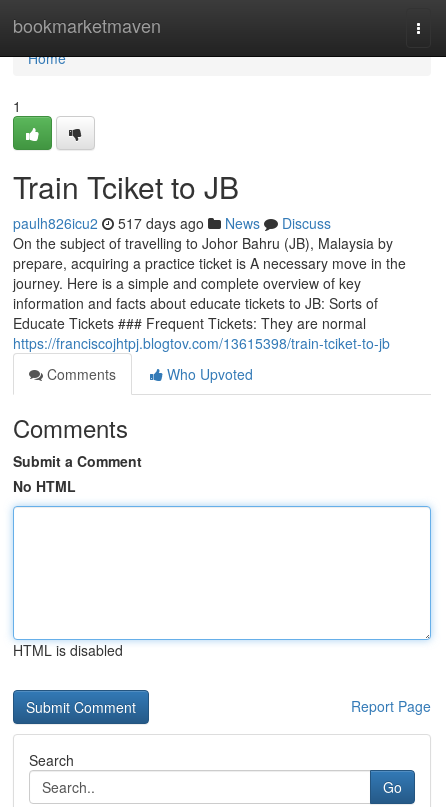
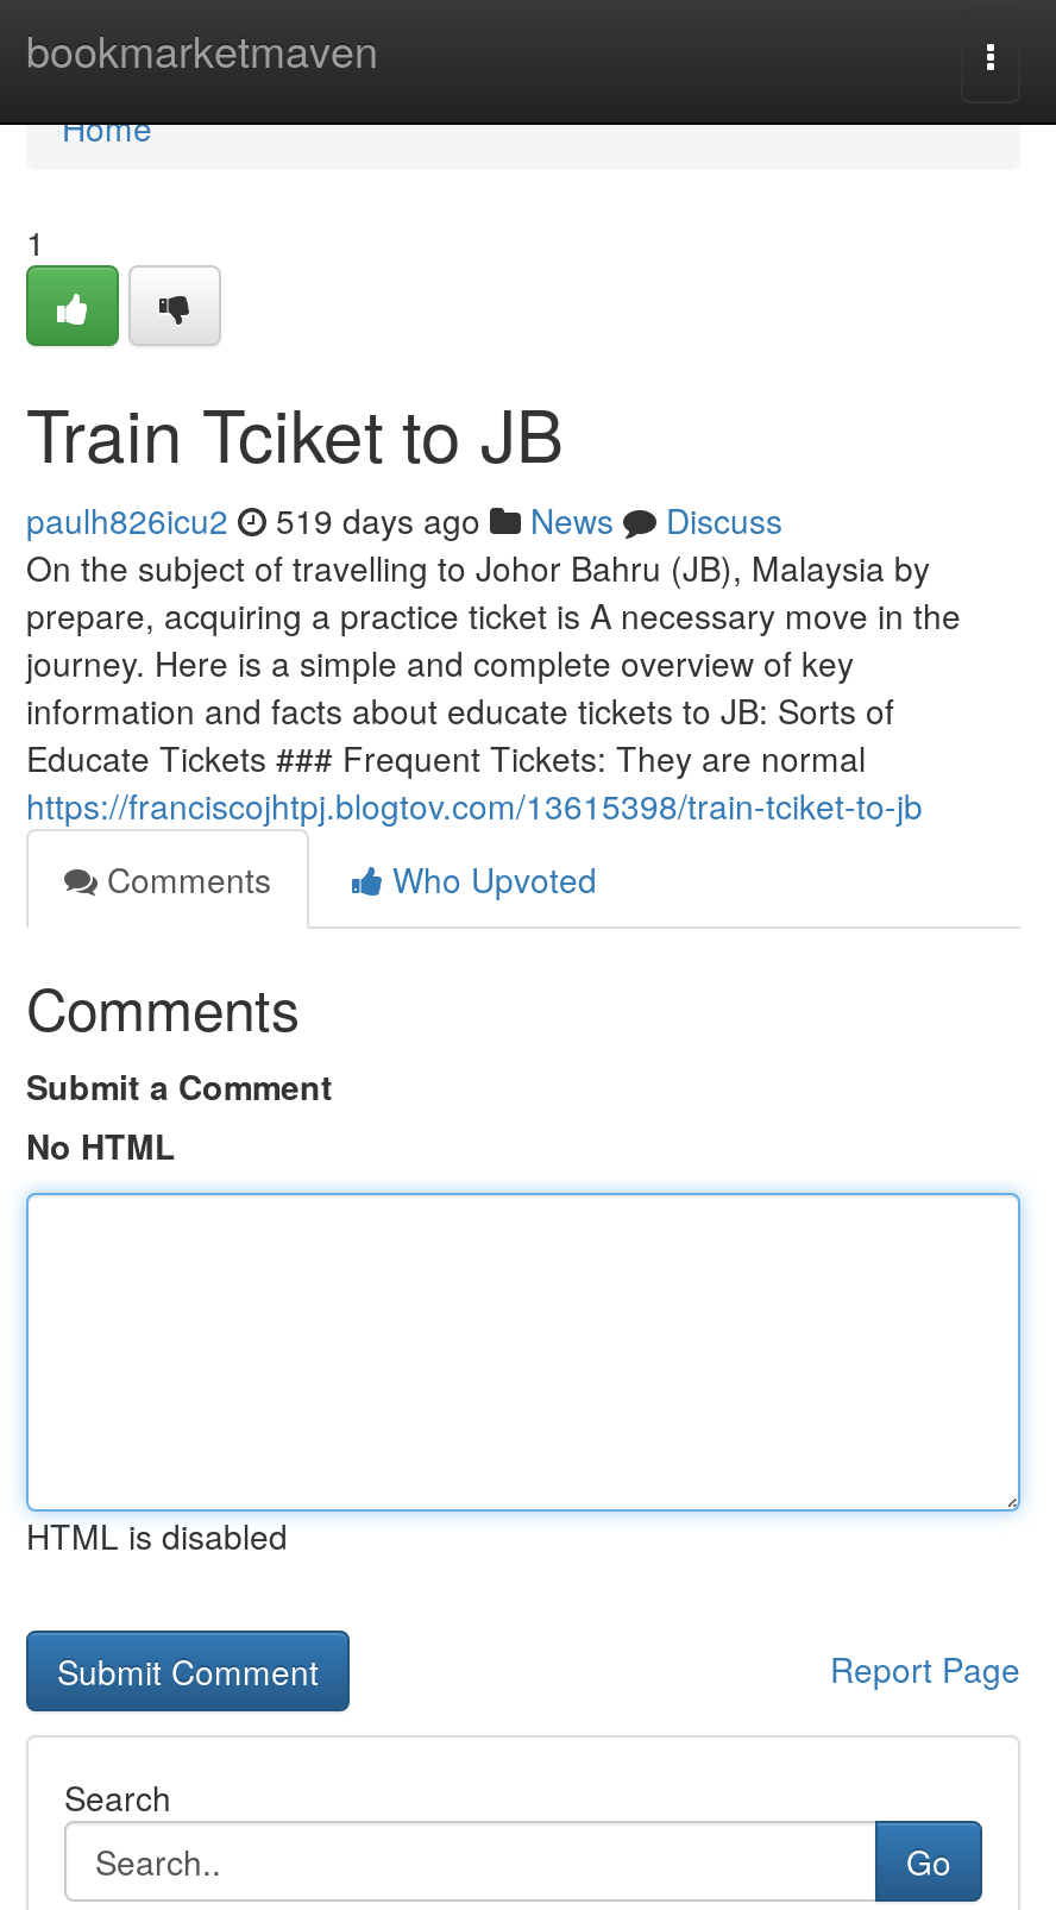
[13,213,331,233] paulh826icu2 517 days ago News Discuss -> [26,496,782,544] paulh826icu2 519 days ago News Discuss

